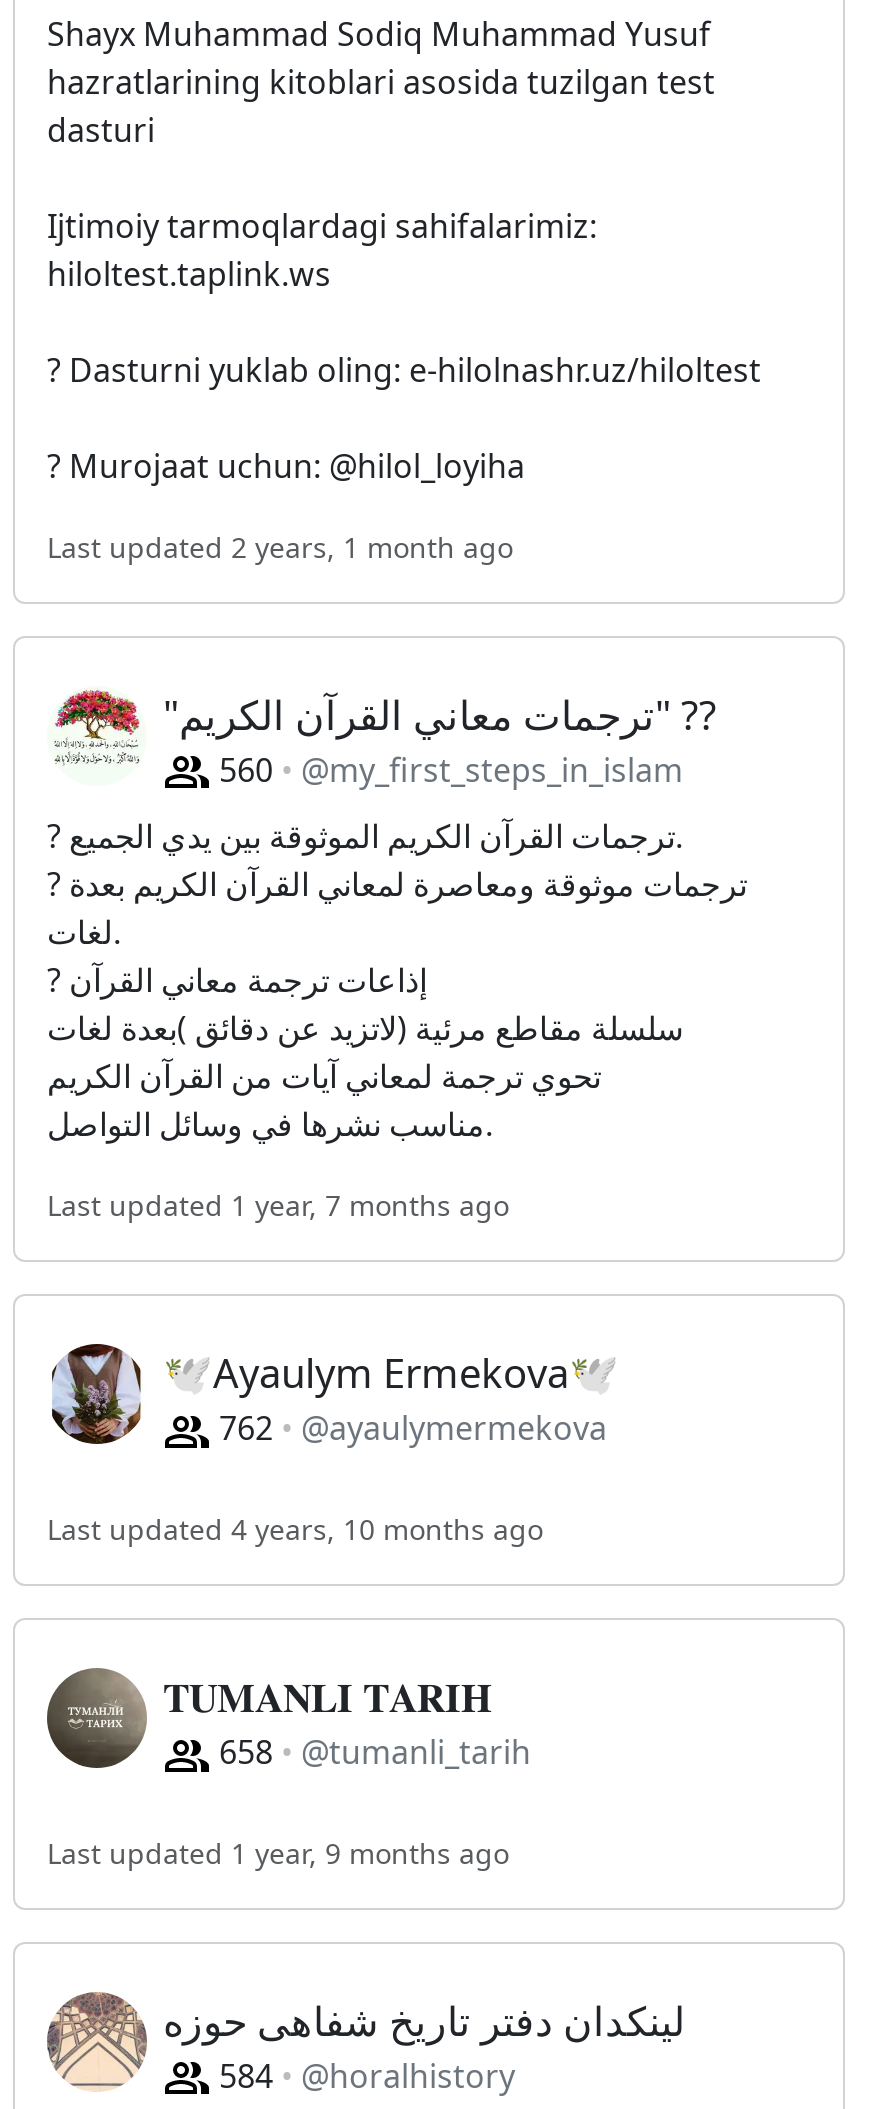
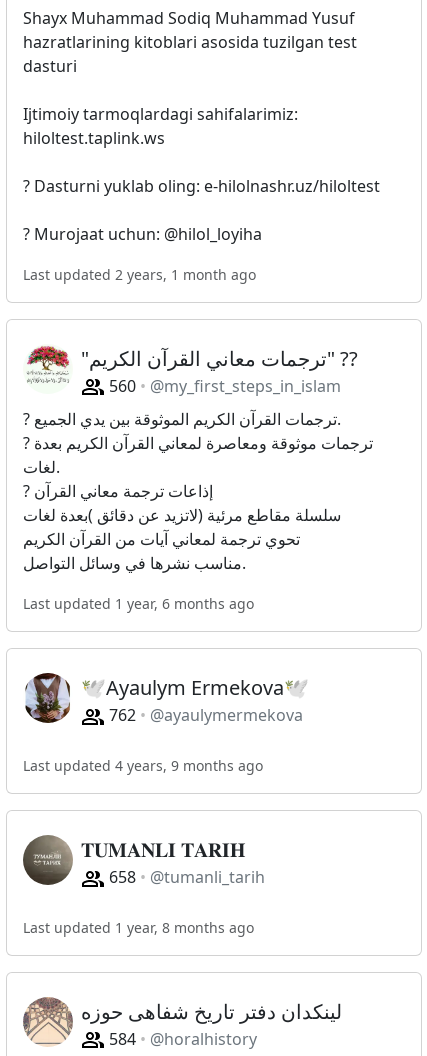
[47,1186,509,1224] Last updated 1 year, 7 months ago -> [23,594,254,613] Last updated 1 year, 6 months ago
[47,1510,543,1548] Last updated 4 years, 10 months ago -> [23,756,263,775] Last updated 4 years, 9 months ago
[47,1833,509,1871] Last updated 1 year, 9 months ago -> [23,918,254,937] Last updated 1 year, 8 months ago

